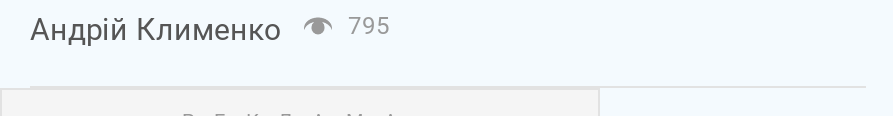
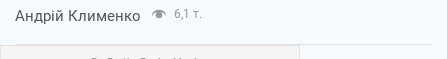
[348,11,390,39] 795 -> [174,7,202,21] 6,1 т.

